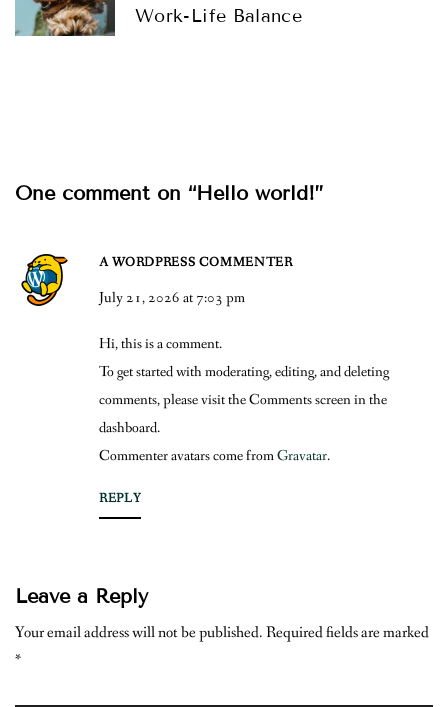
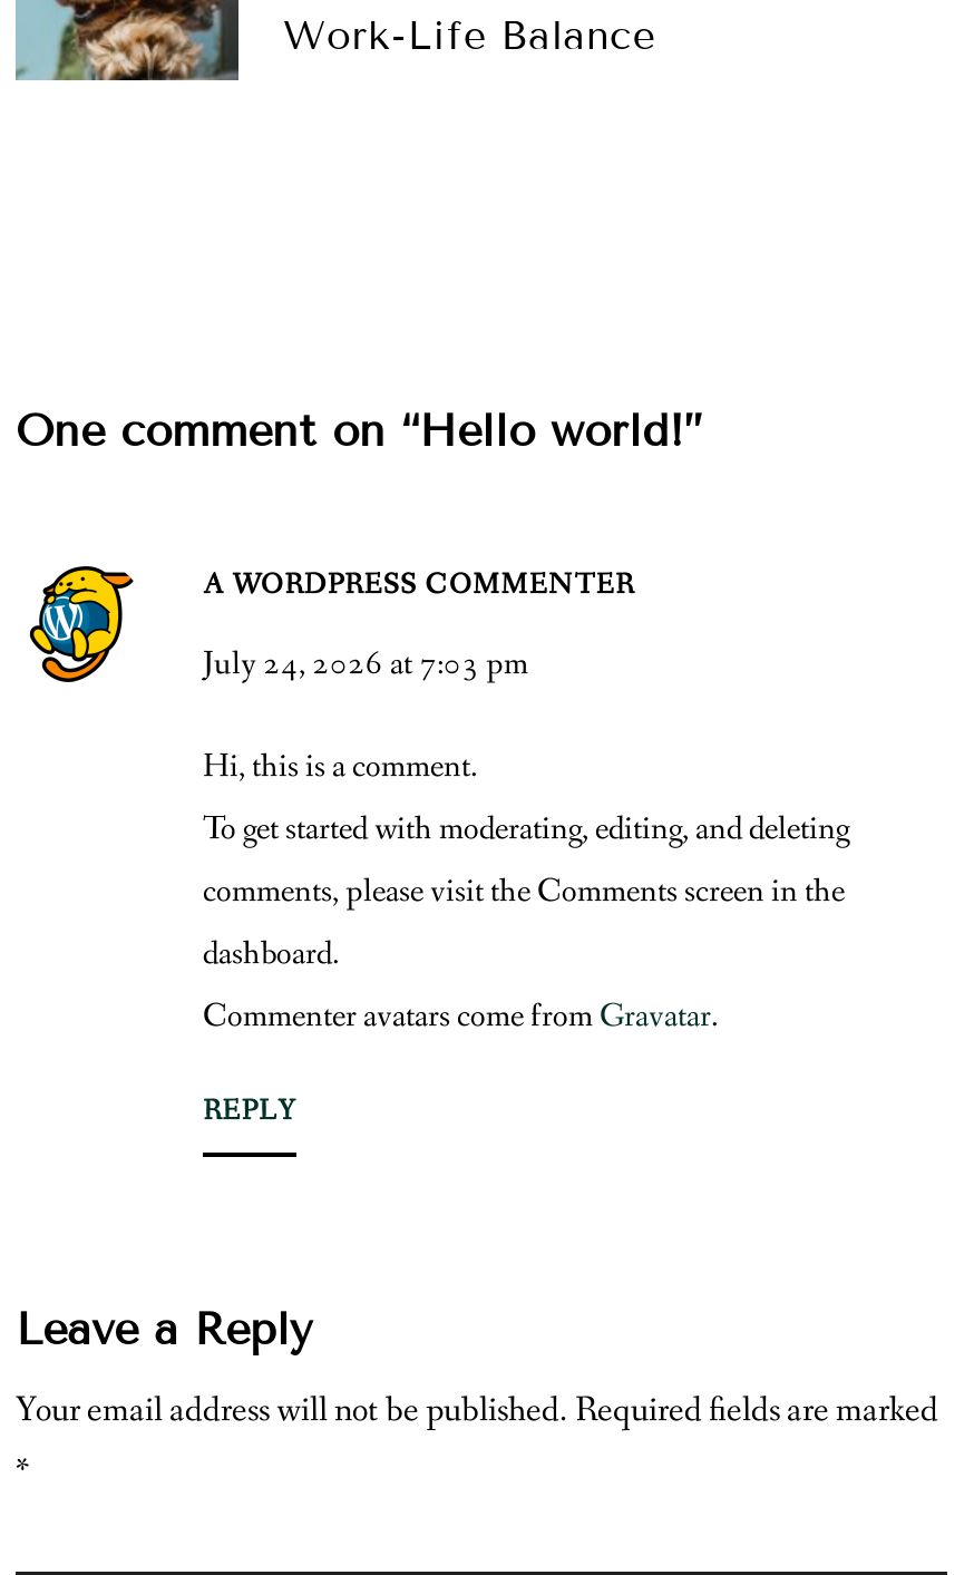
[99,288,245,308] July 21, 2026 at 7:03 pm -> [203,642,528,687] July 24, 2026 at 7:03 pm

